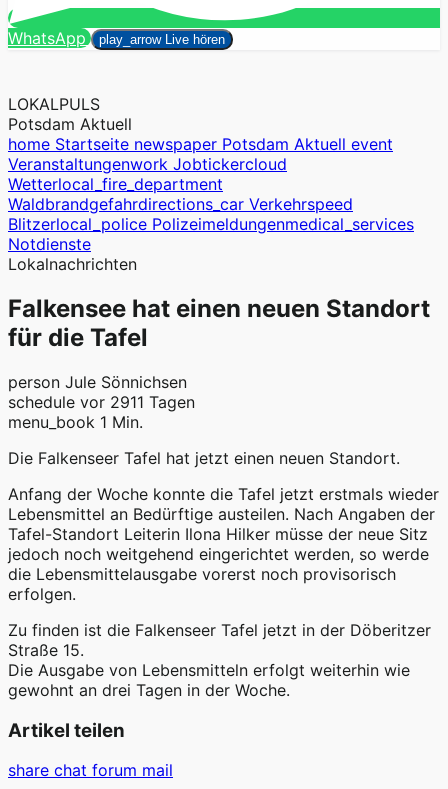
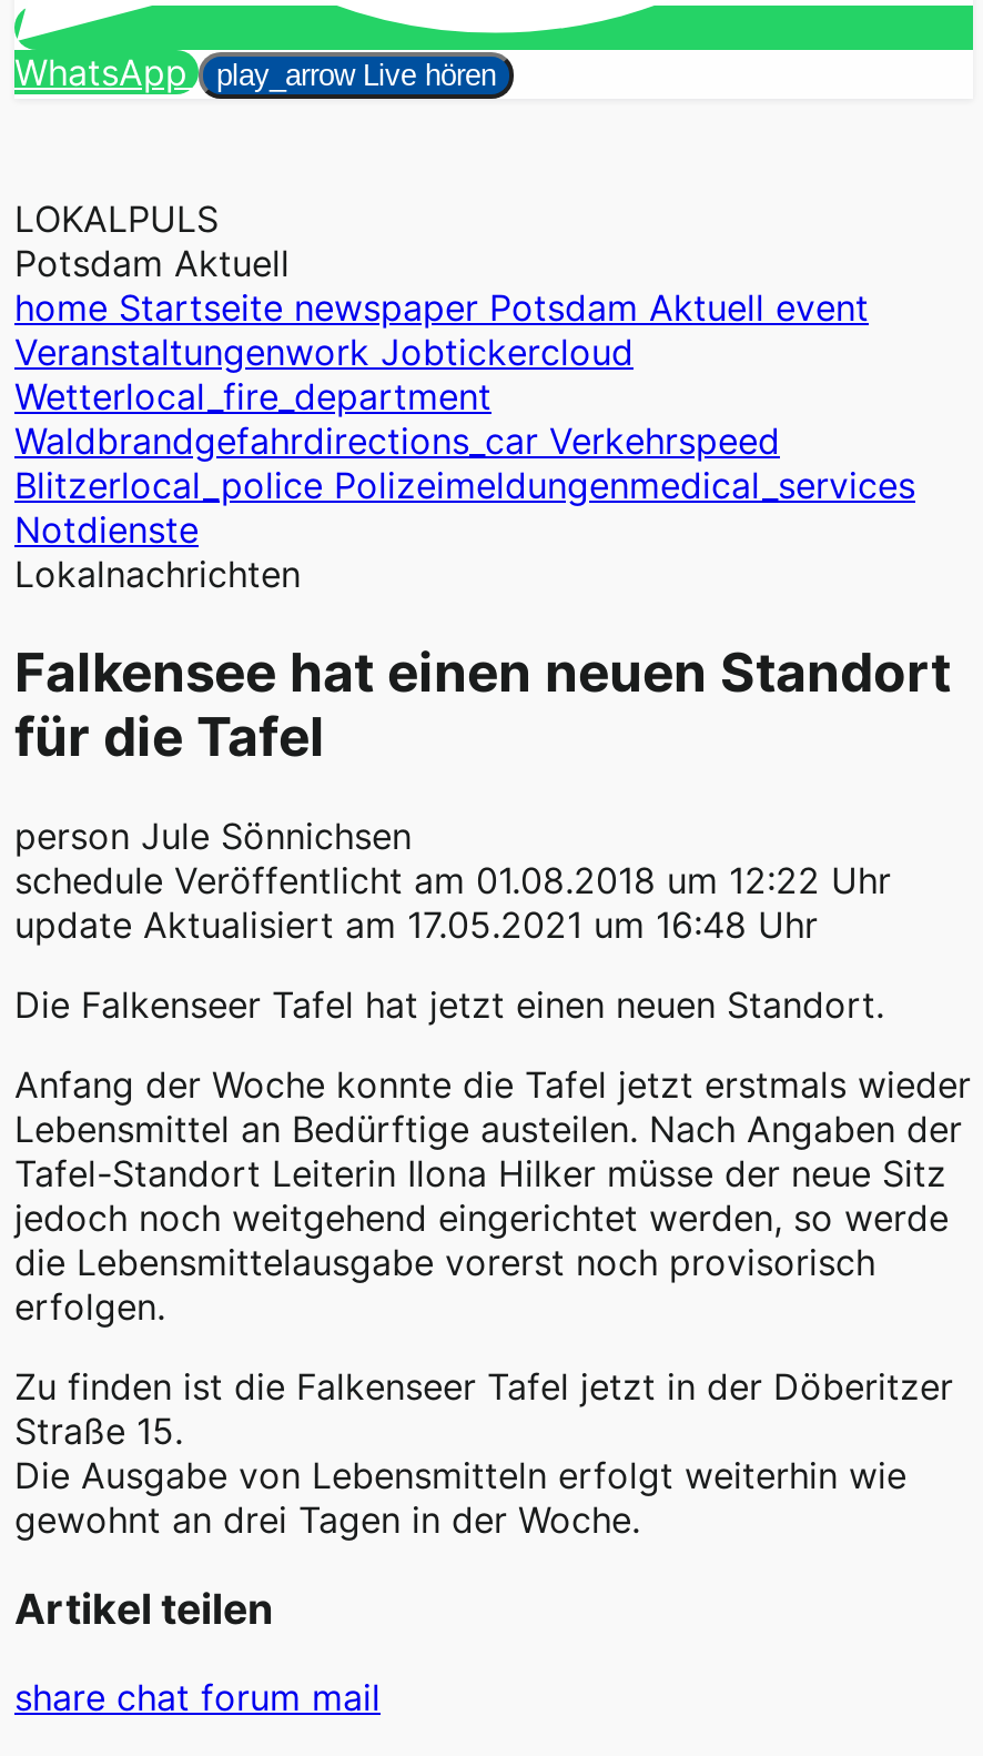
[8,392,195,432] schedule vor 2911 Tagen | menu_book 1 Min. -> [14,858,891,946] schedule Veröffentlicht am 01.08.2018 um 12:22 Uhr | update Aktualisiert am 17.05.2021 um 16:48 Uhr

